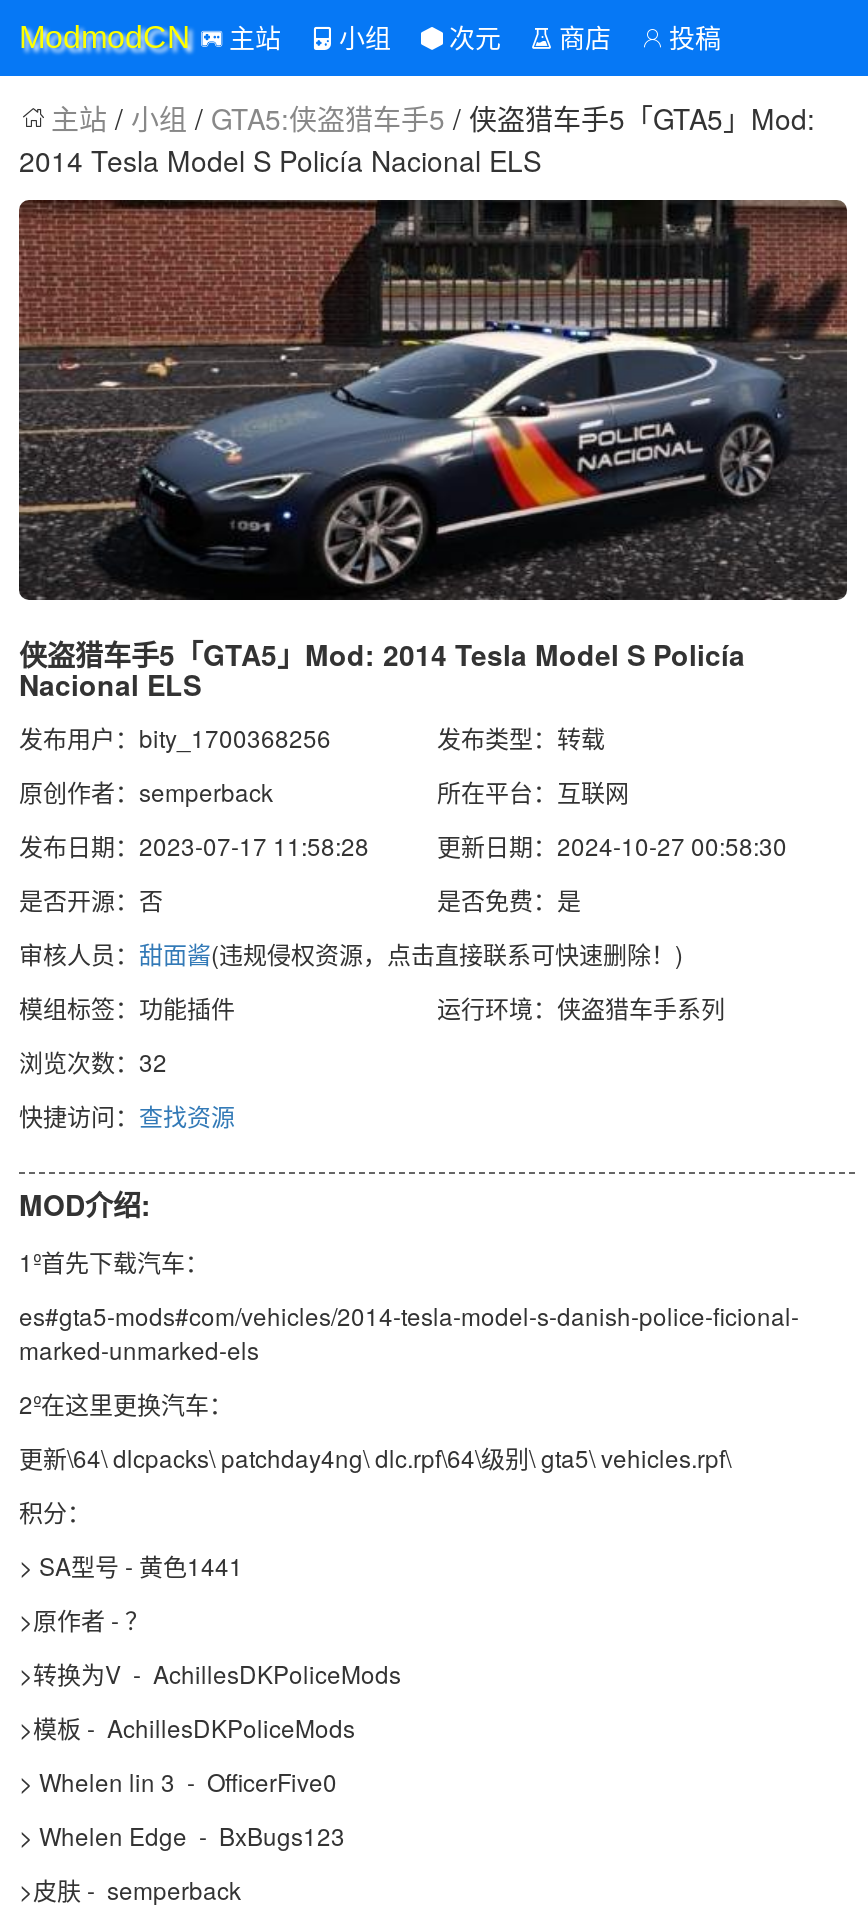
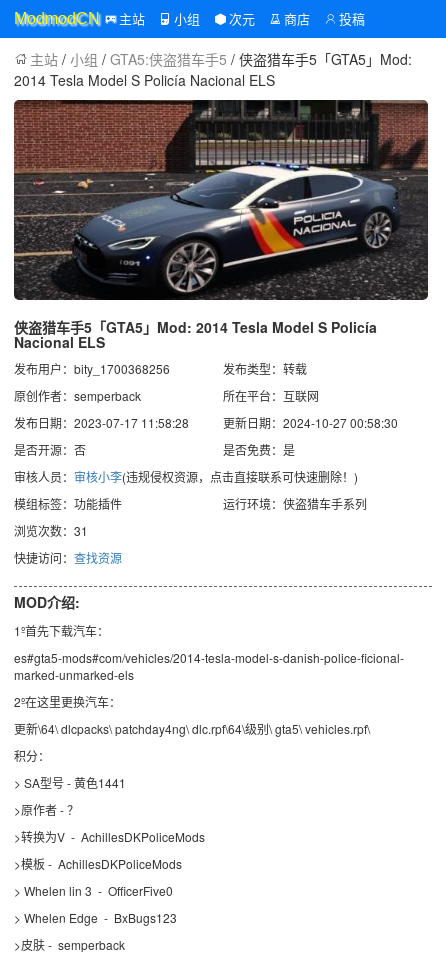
[19,936,683,970] 审核人员：甜面酱(违规侵权资源，点击直接联系可快速删除！) -> [14,468,358,485] 审核人员：审核小李(违规侵权资源，点击直接联系可快速删除！)
[19,1044,167,1078] 浏览次数：32 -> [14,522,88,539] 浏览次数：31

